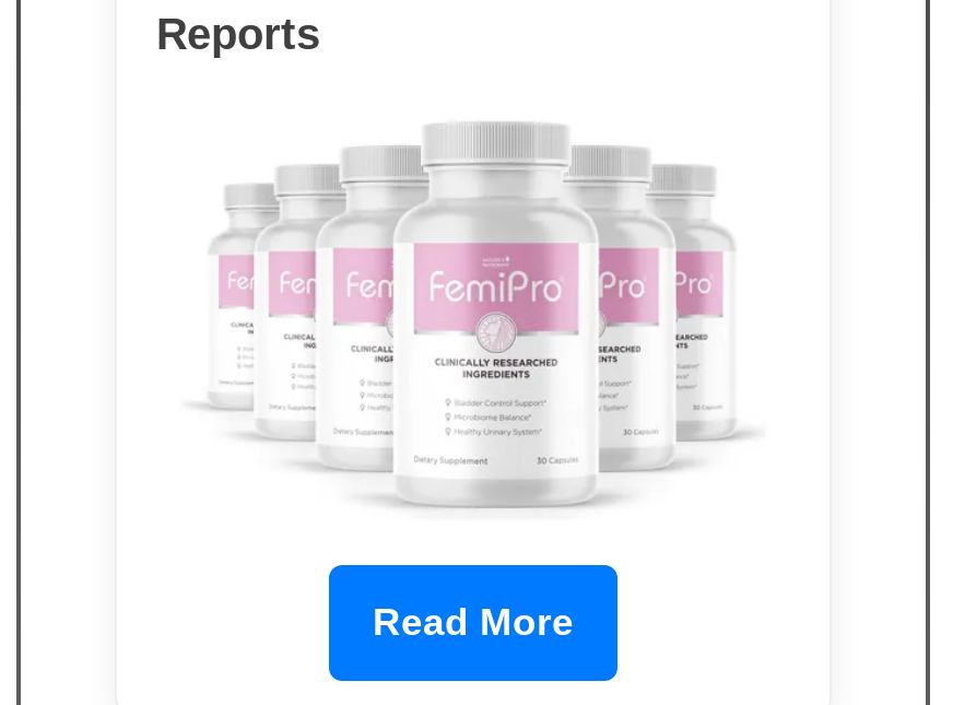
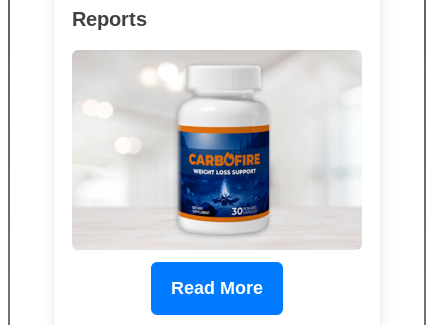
[158,106,786,537] [image] -> [72,50,361,249] [image]

